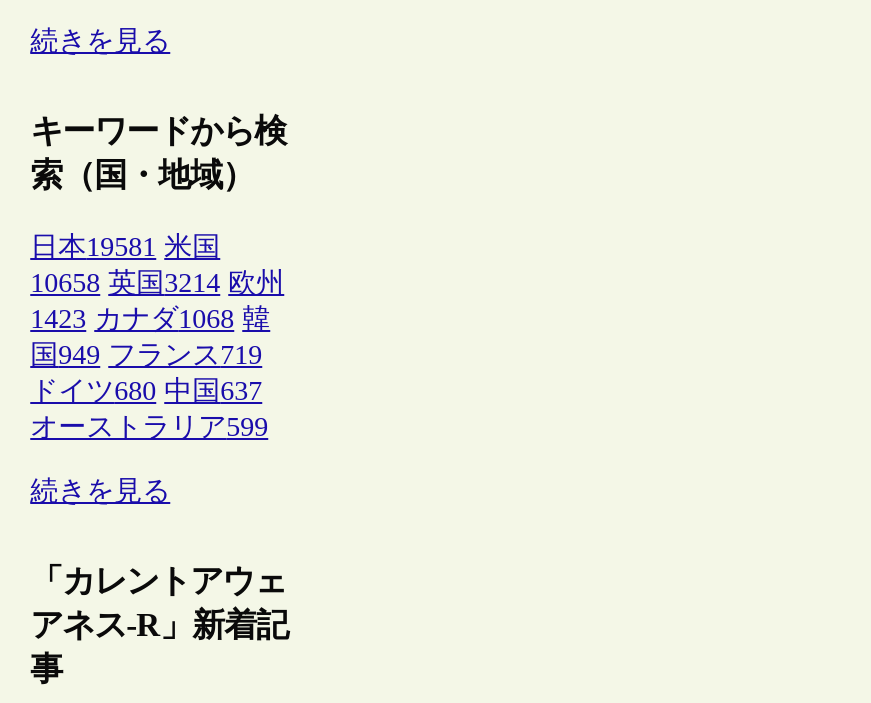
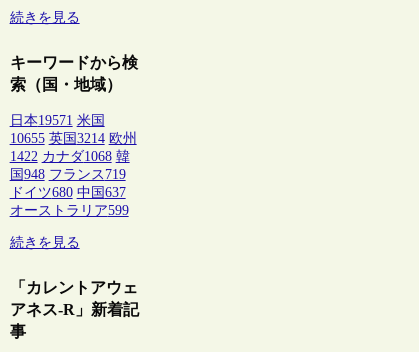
[30,232,220,262] 日本19581 米国 -> [10,113,105,128] 日本19571 米国
[30,268,284,298] 10658 英国3214 欧州 -> [10,131,137,146] 10655 英国3214 欧州
[30,304,270,334] 1423 カナダ1068 韓 -> [10,149,130,164] 1422 カナダ1068 韓
[30,340,262,370] 国949 フランス719 -> [10,167,126,182] 国948 フランス719

